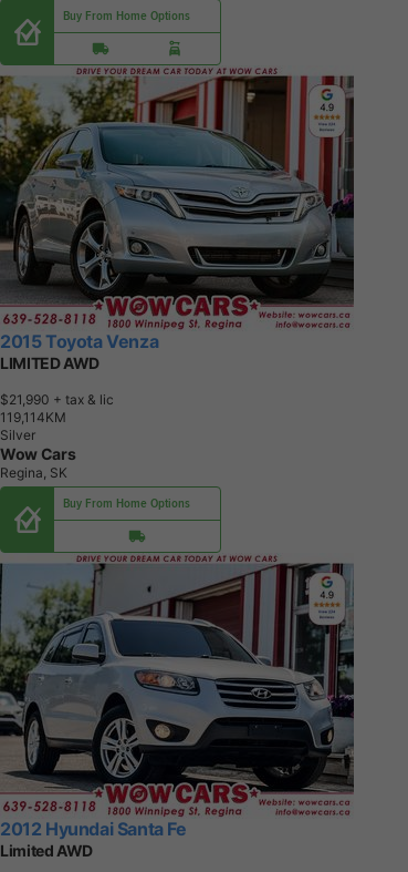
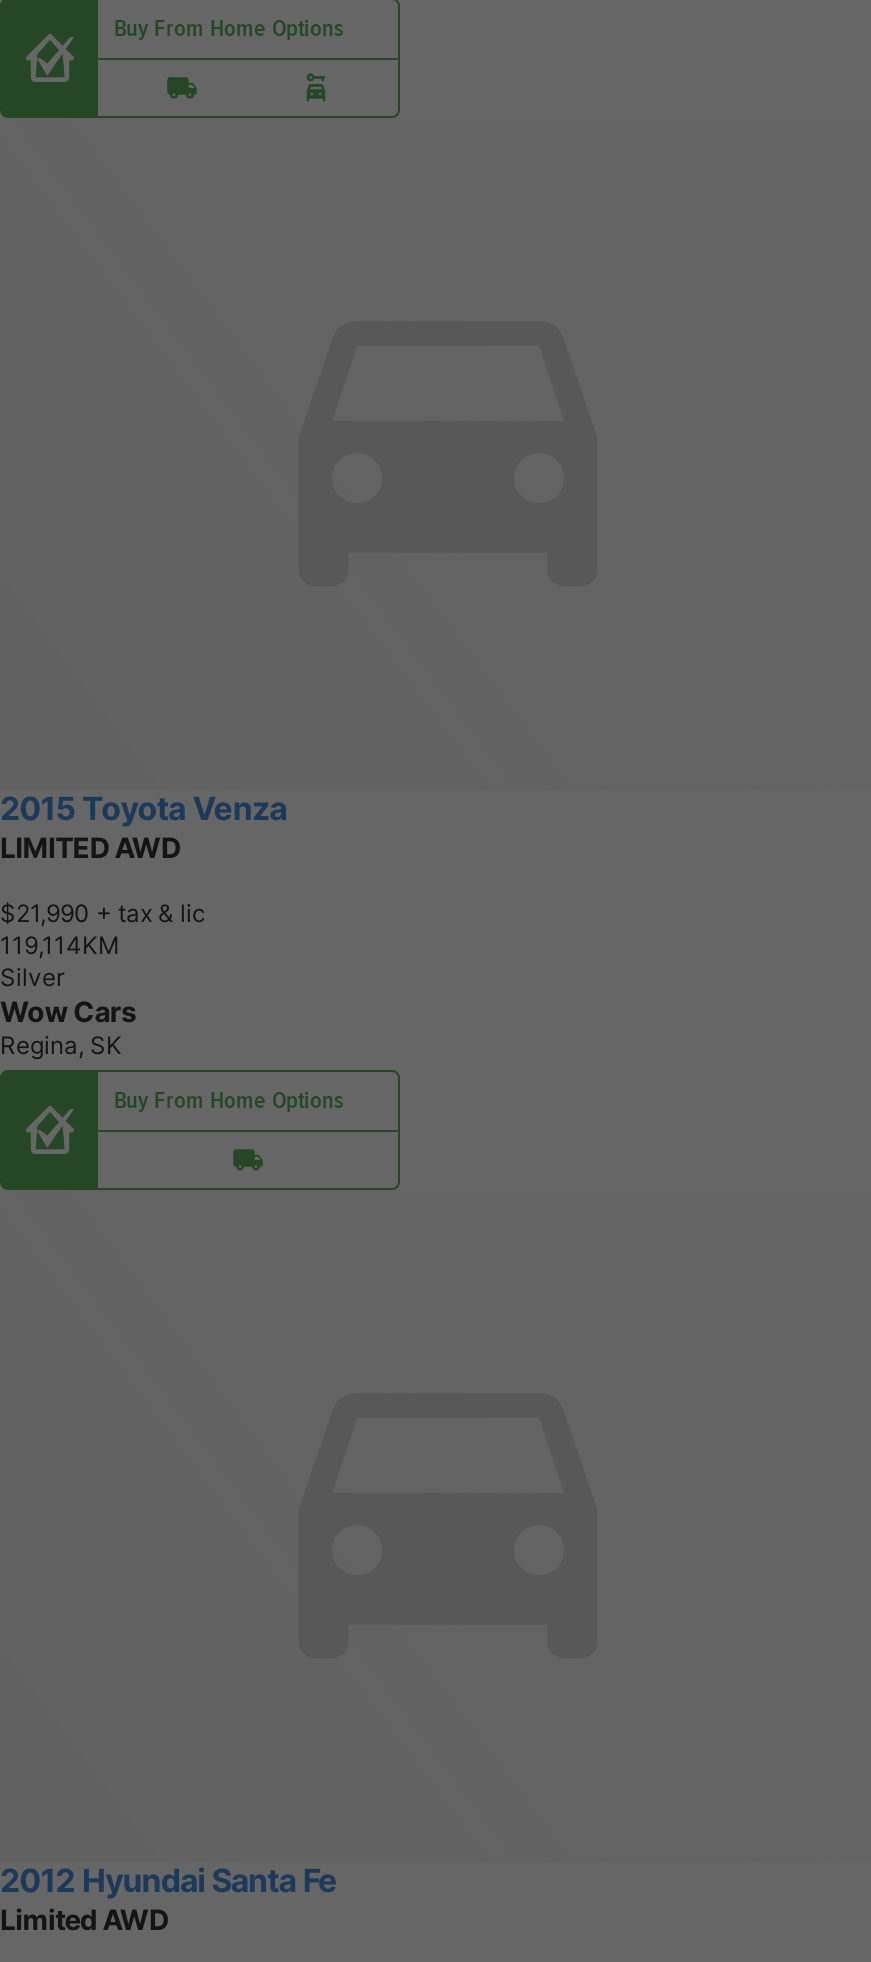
[3,68,355,330] [image] -> none
[3,555,355,818] [image] -> none

